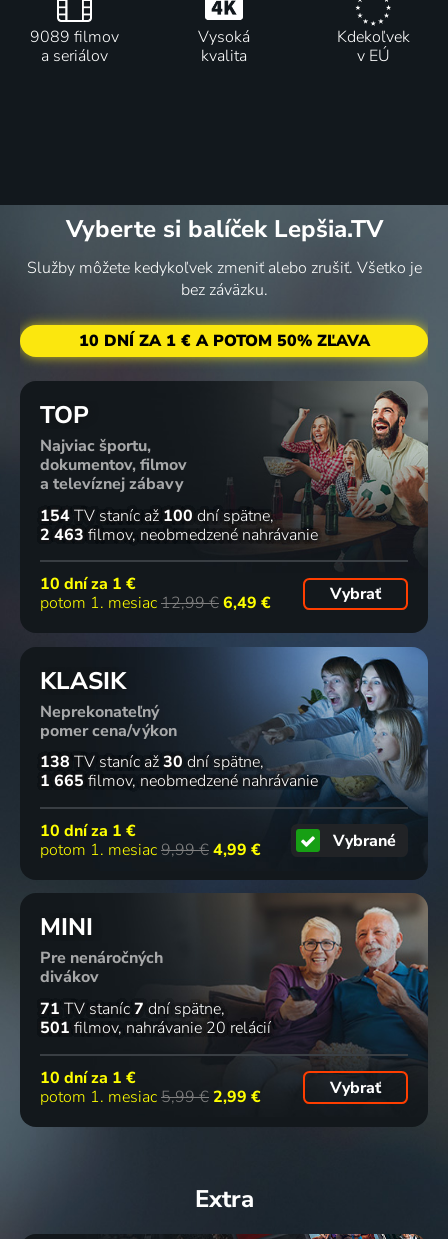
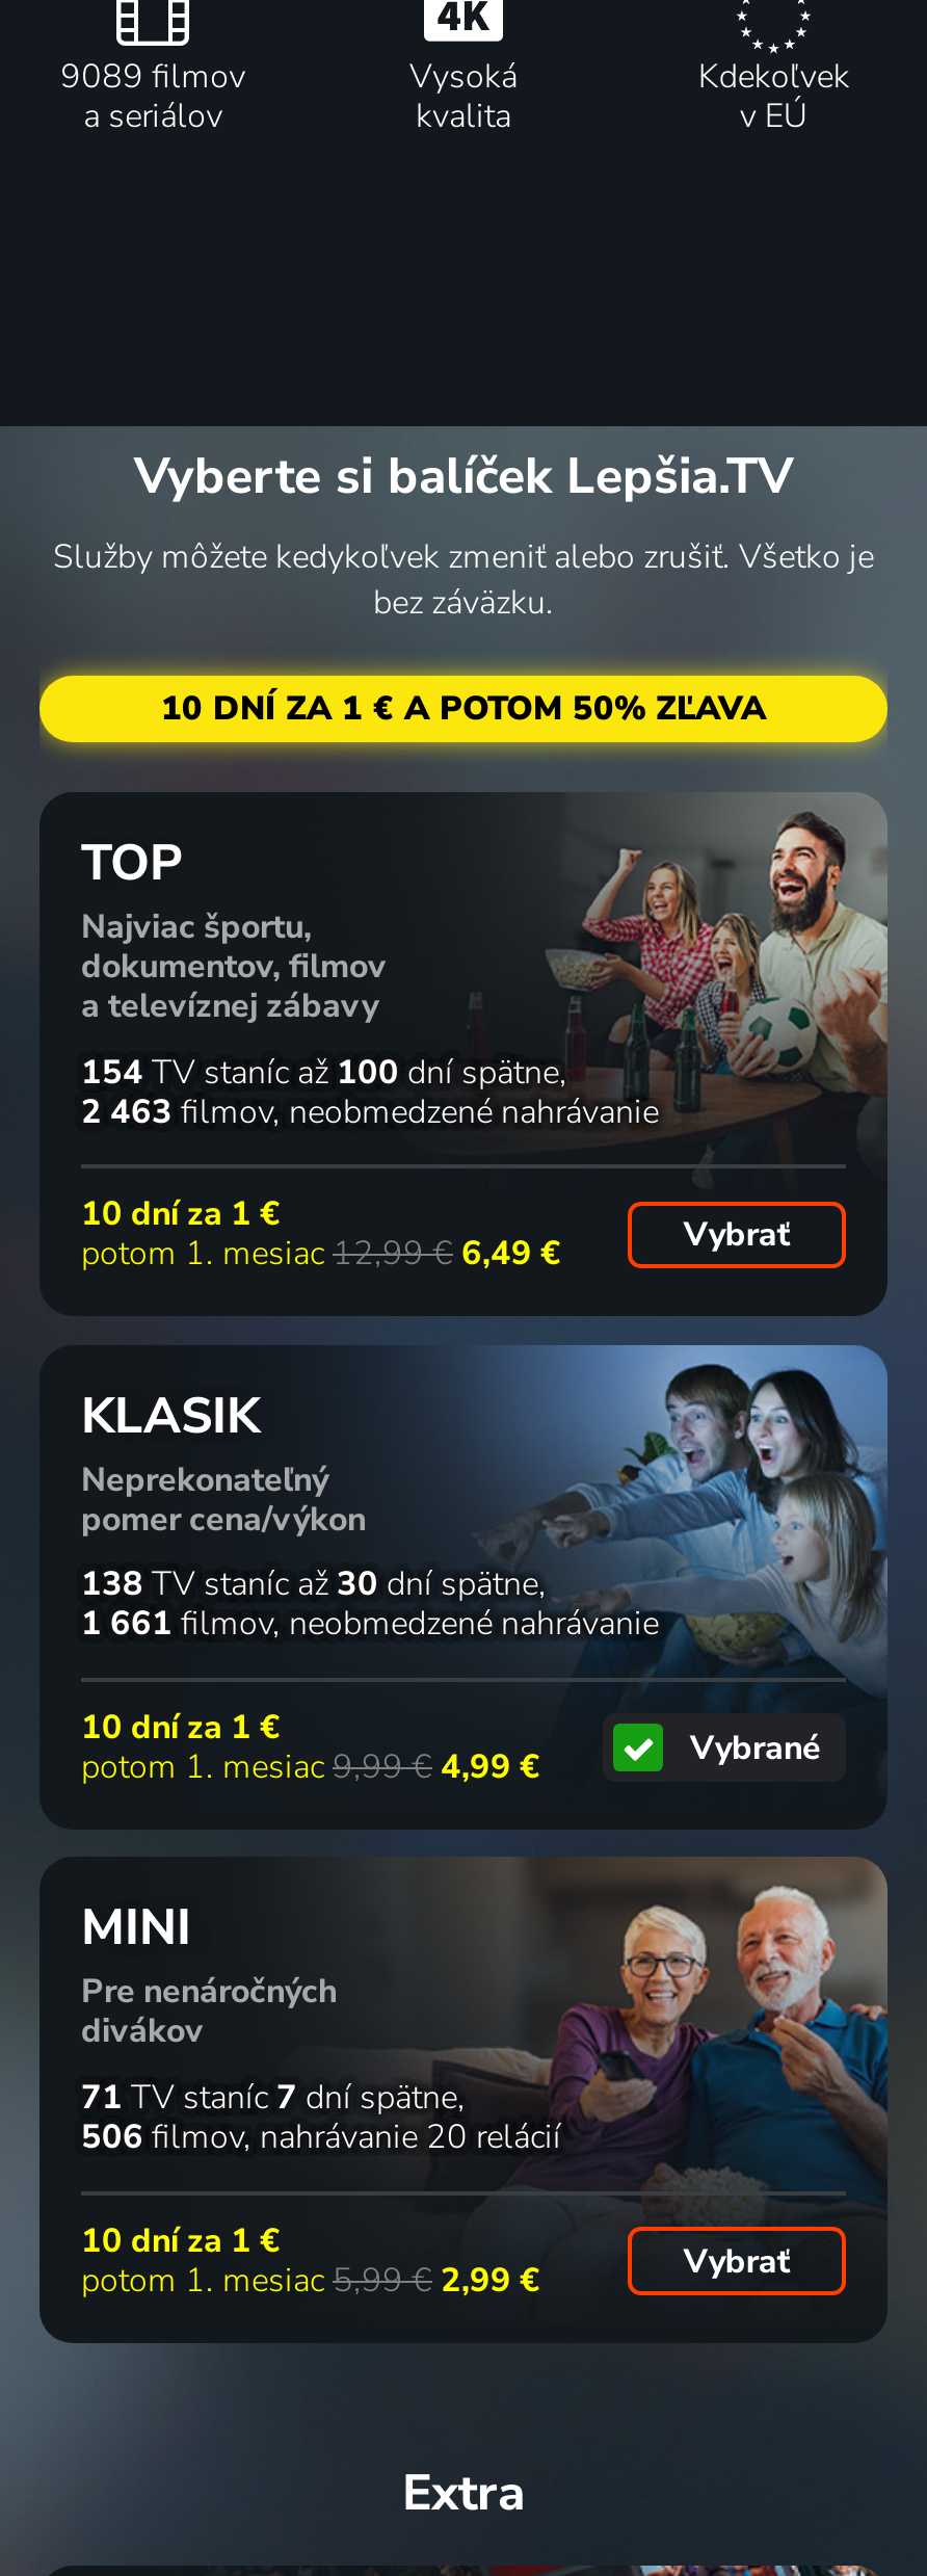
[40,770,318,792] 1 665 filmov neobmedzené nahrávanie -> [81,1602,659,1648] 1 661 filmov neobmedzené nahrávanie
[40,1017,271,1039] 501 filmov nahrávanie 20 relácií -> [81,2115,561,2161] 506 filmov nahrávanie 20 relácií

